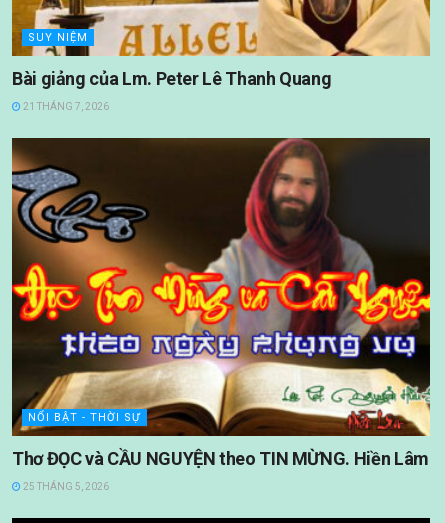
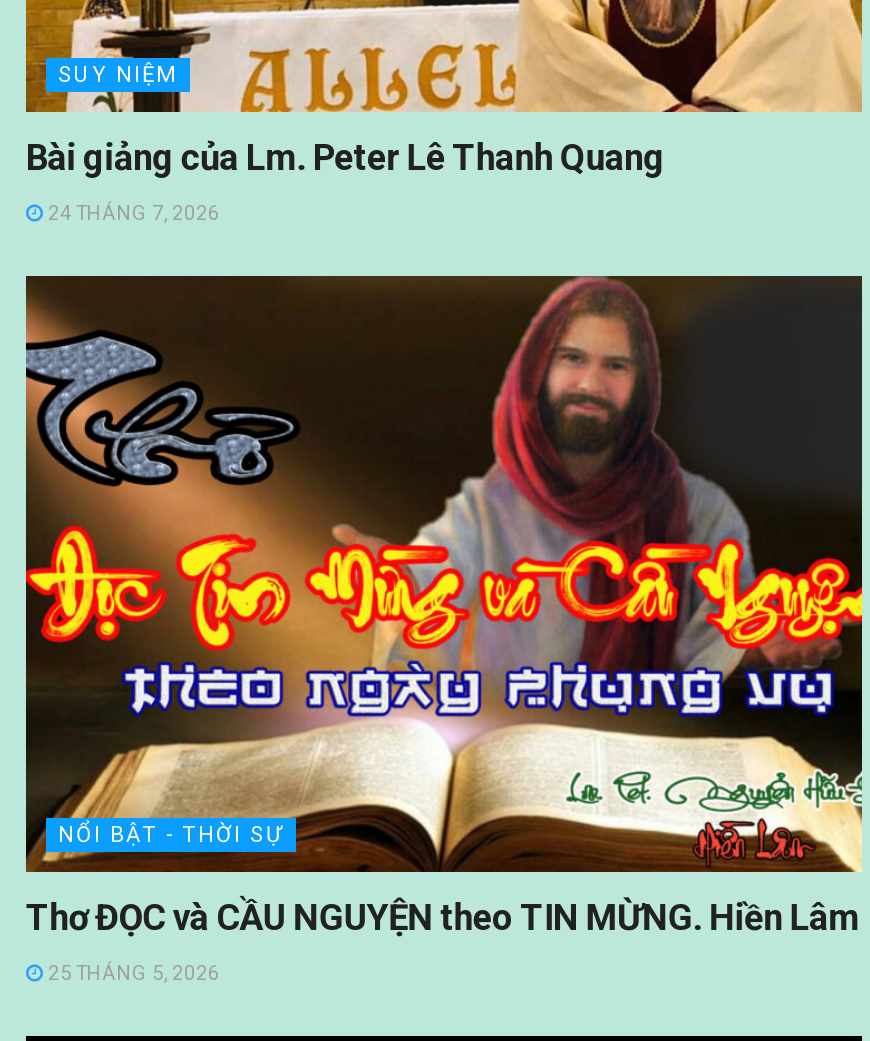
[21,101,109,112] 21 THÁNG 7, 2026 -> [44,201,220,223] 24 THÁNG 7, 2026

